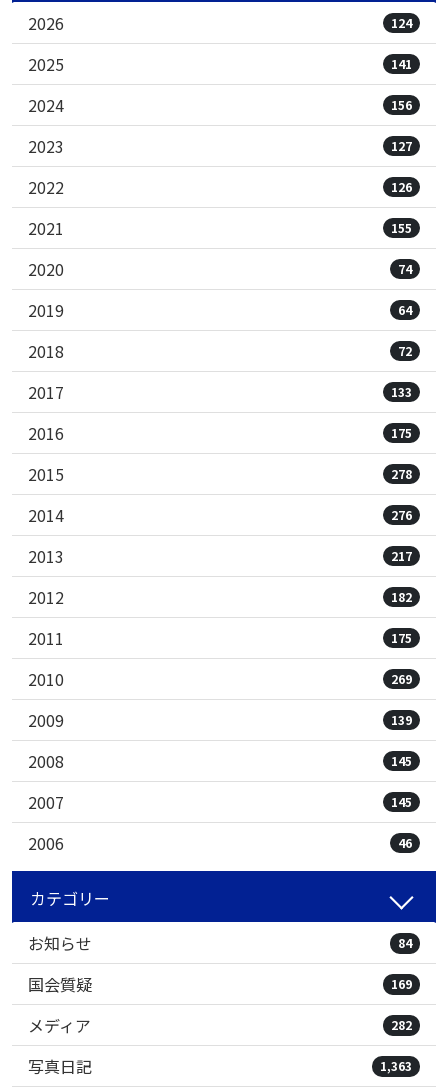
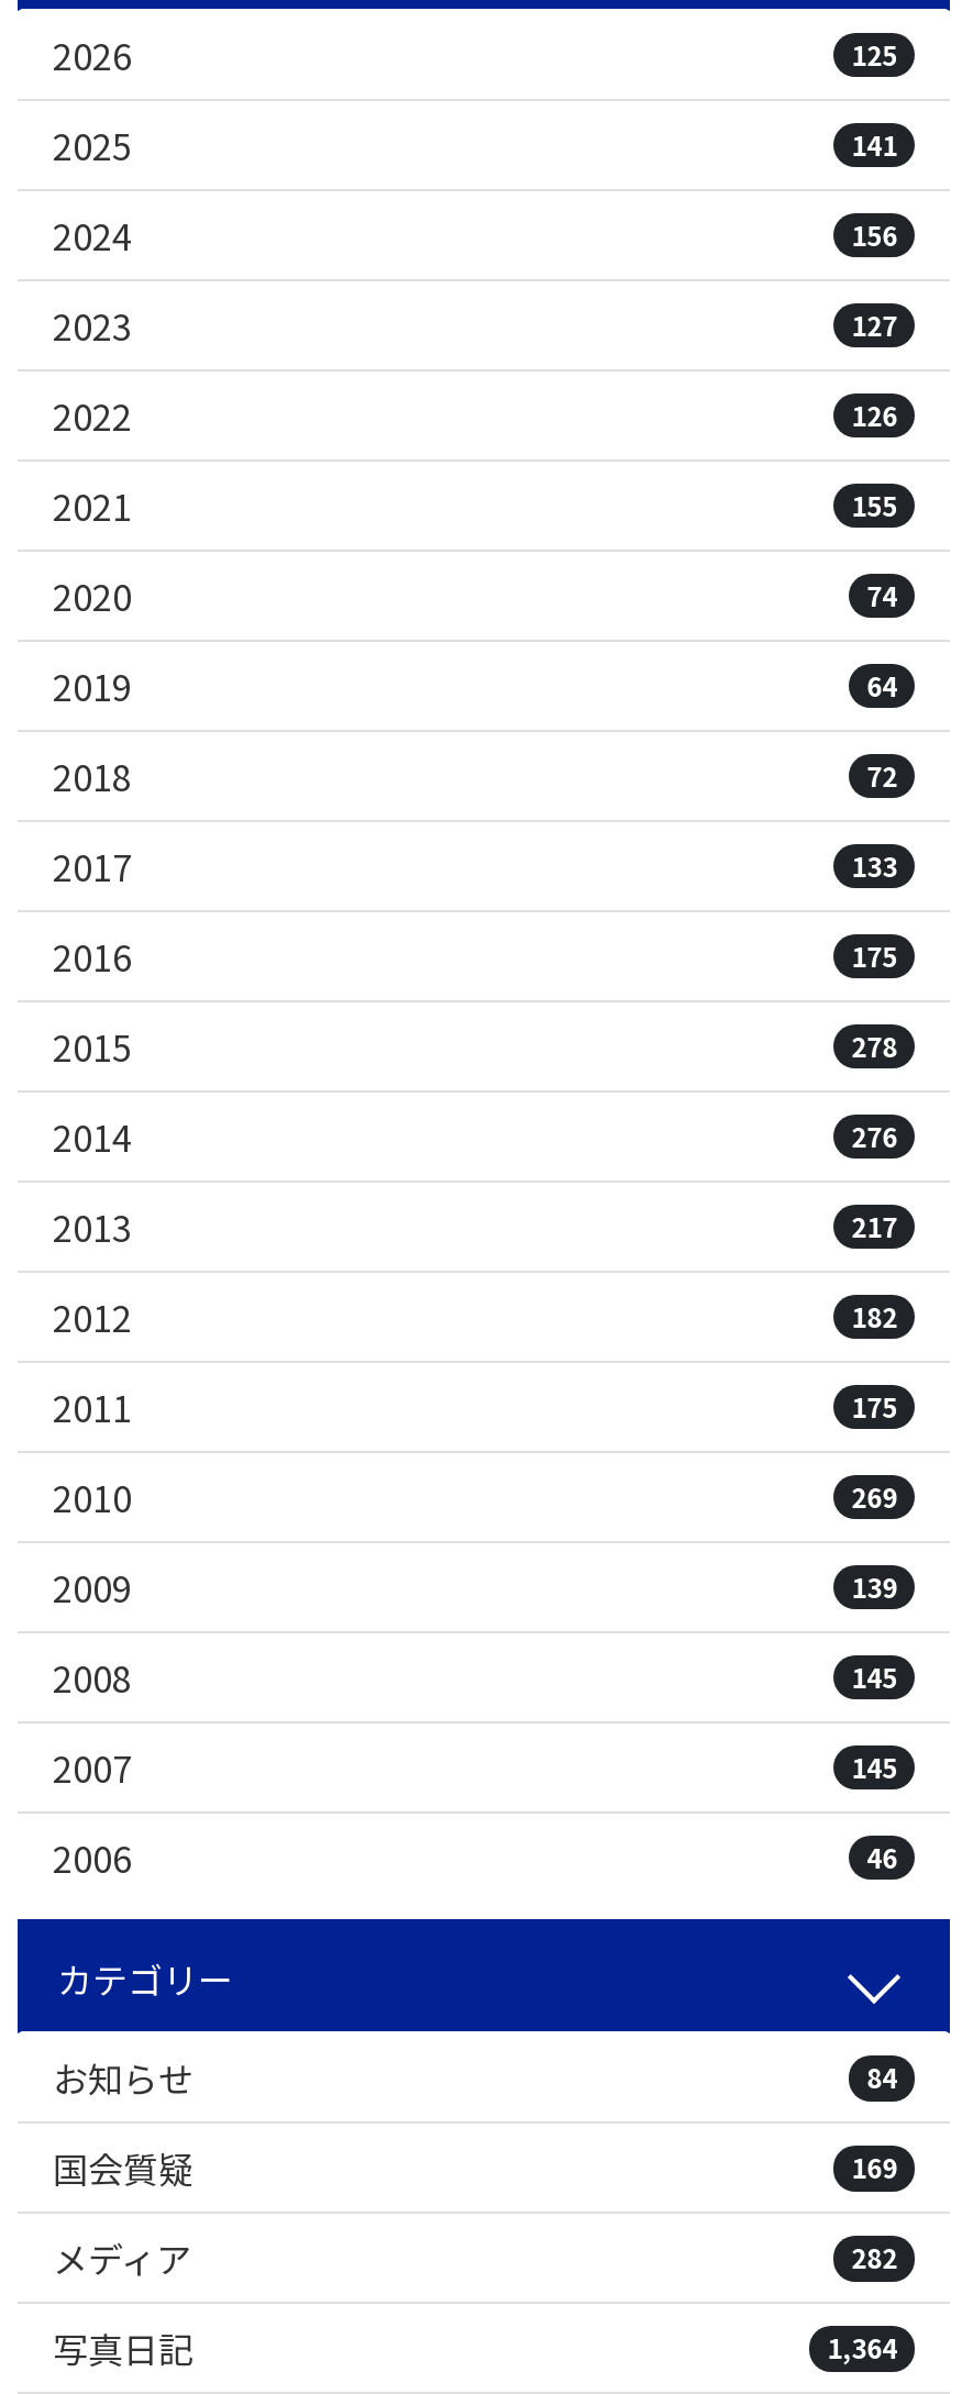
[391,14,412,31] 124 -> [851,35,898,72] 125
[380,1057,412,1074] 1,363 -> [827,2329,898,2366] 1,364

